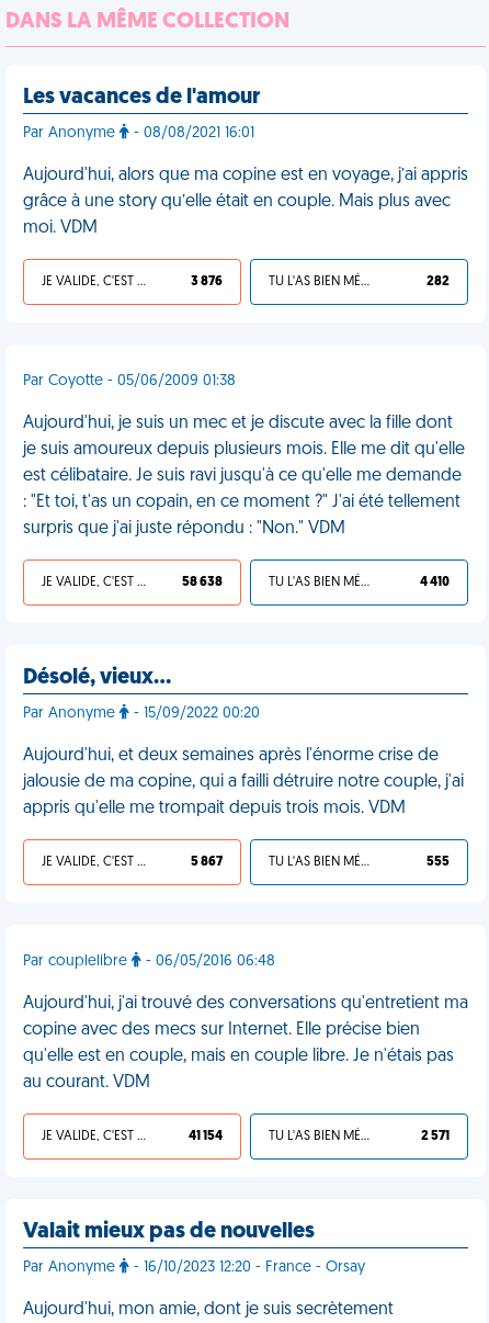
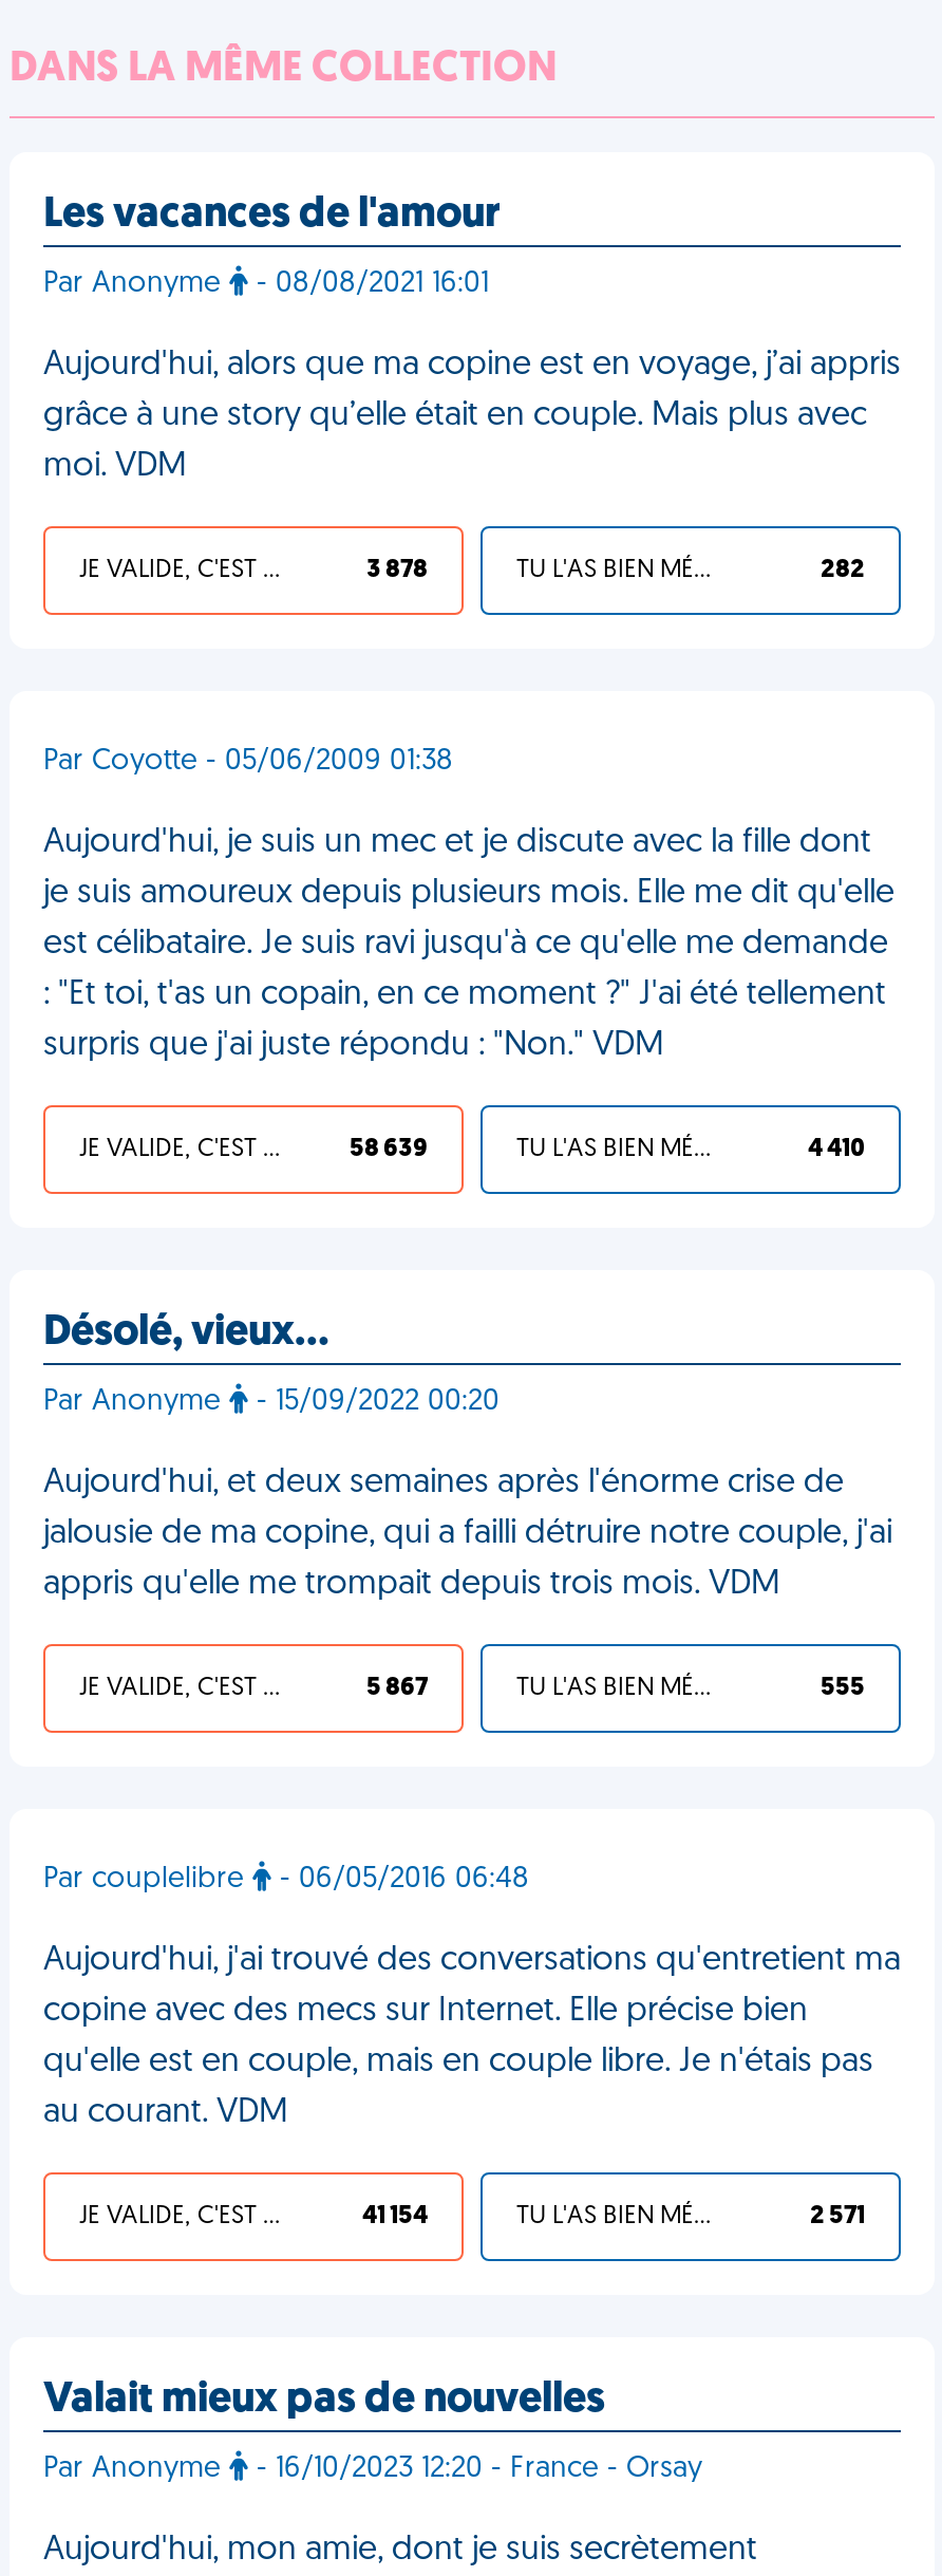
[191,275,223,289] 3 876 -> [366,558,428,583] 3 878
[182,576,223,589] 58 638 -> [350,1137,428,1162] 58 639

